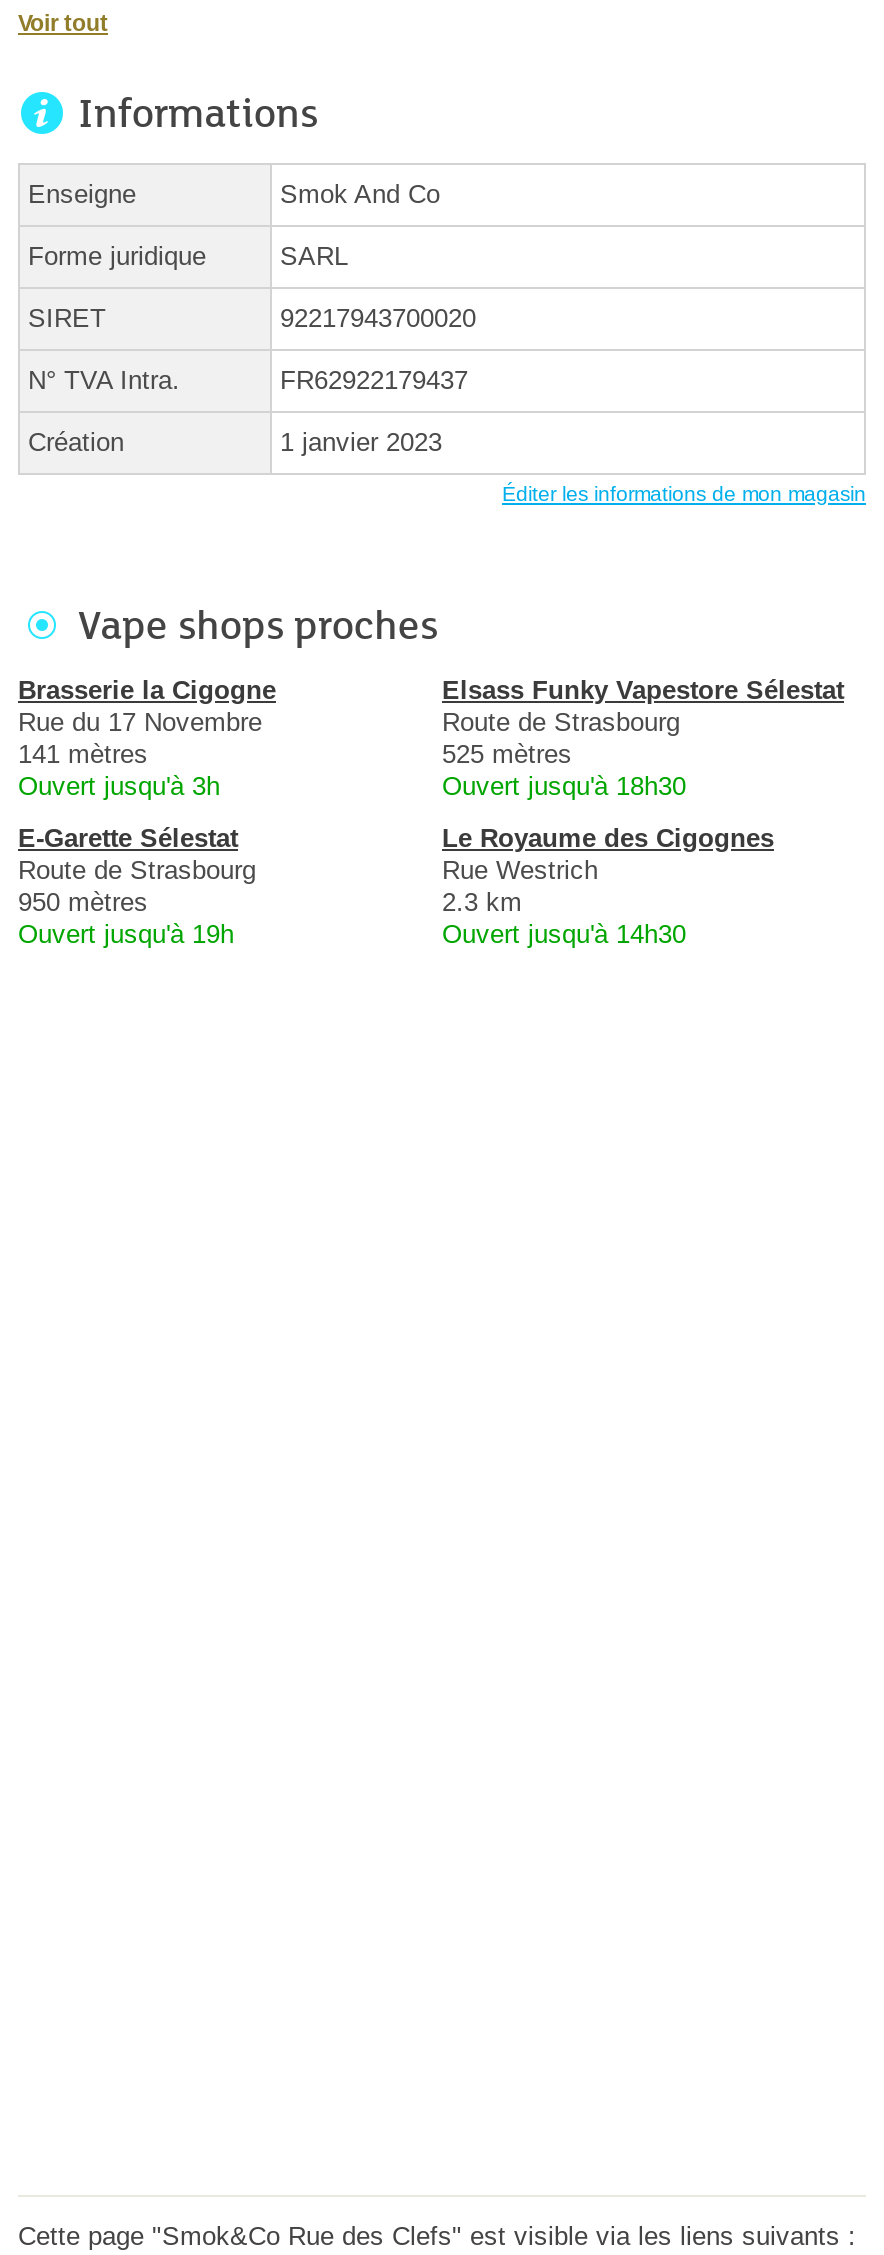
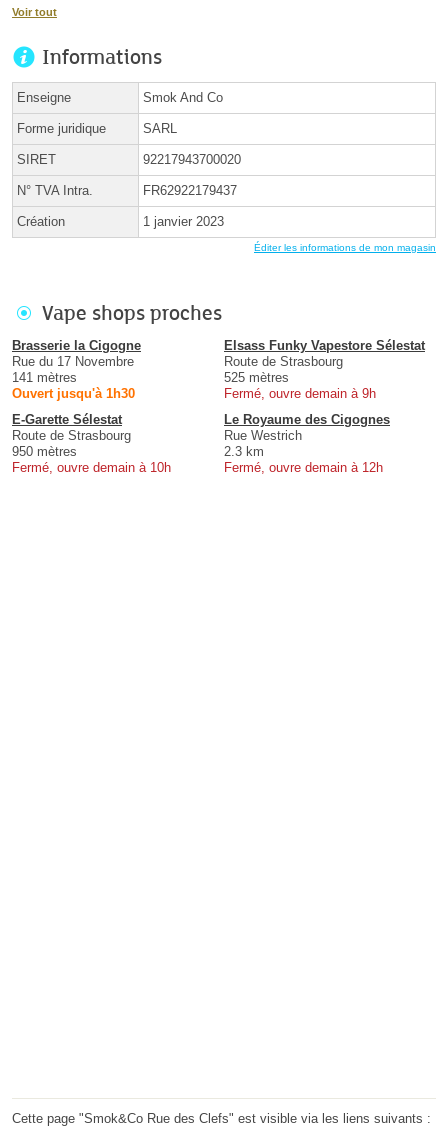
[18,770,220,800] Ouvert jusqu'à 3h -> [12,386,135,401] Ouvert jusqu'à 1h30
[442,770,686,800] Ouvert jusqu'à 18h30 -> [224,386,376,401] Fermé, ouvre demain à 9h
[18,918,234,948] Ouvert jusqu'à 19h -> [12,460,171,475] Fermé, ouvre demain à 10h
[442,918,686,948] Ouvert jusqu'à 14h30 -> [224,460,383,475] Fermé, ouvre demain à 12h

